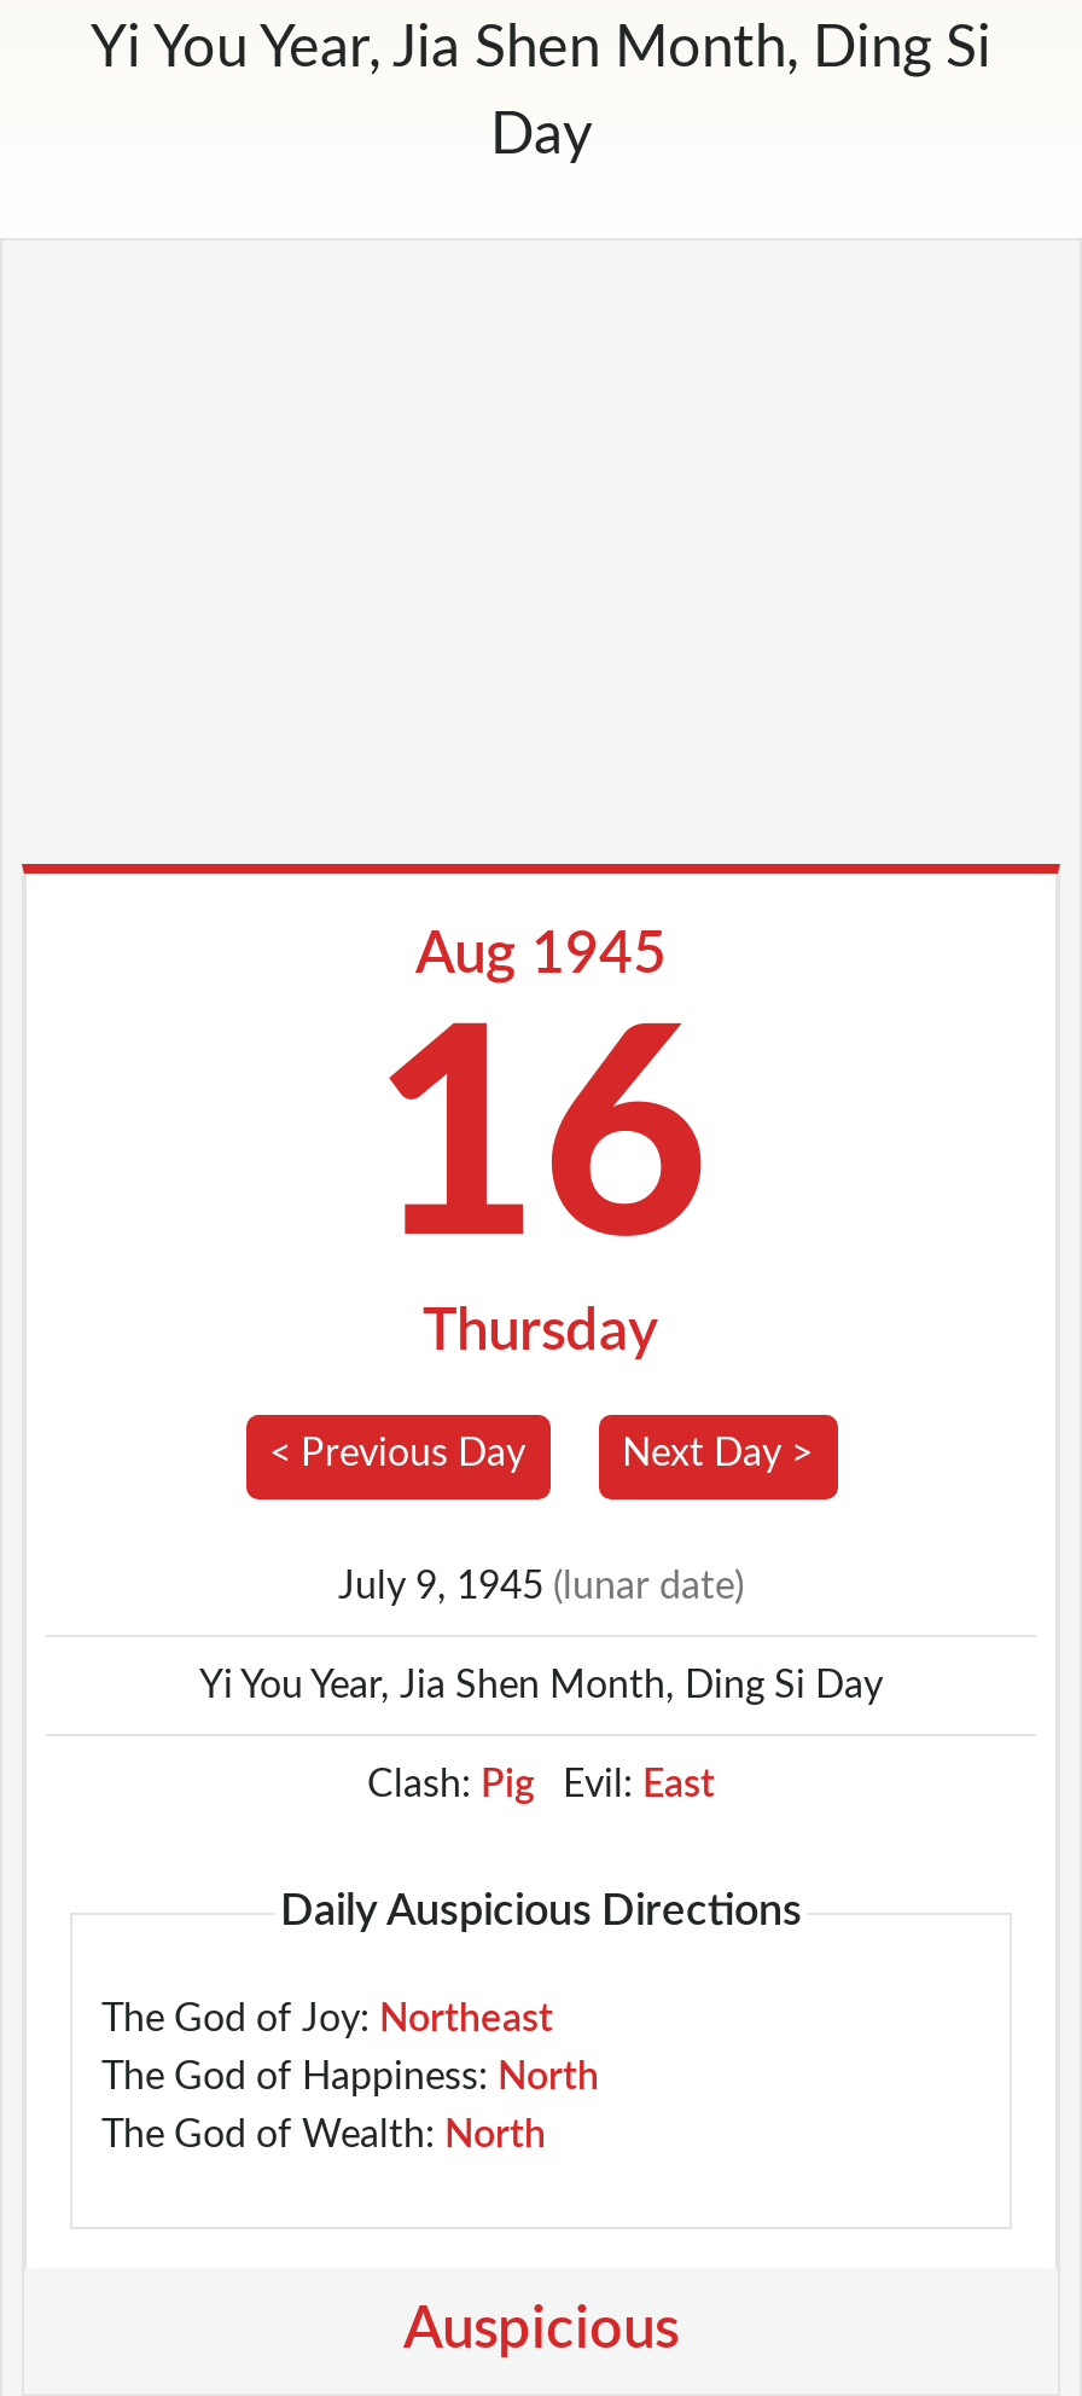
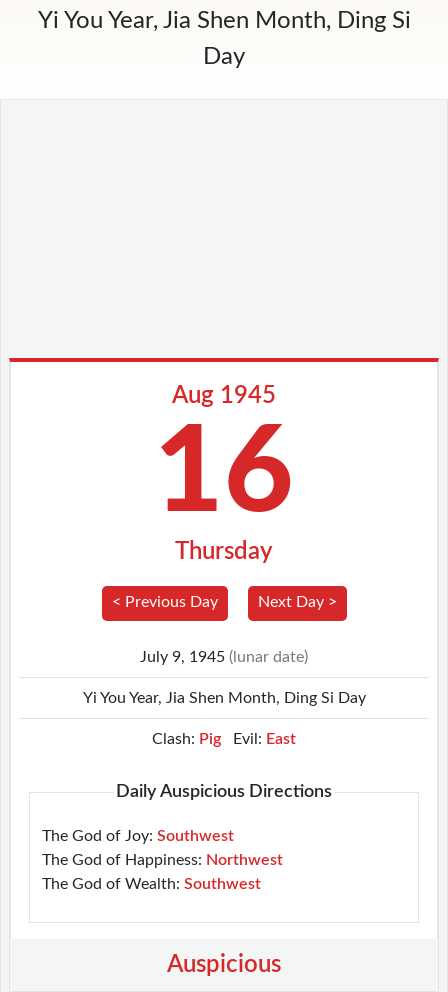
[101,1999,553,2037] The God of Joy: Northeast -> [42,828,234,844] The God of Joy: Southwest
[101,2057,599,2095] The God of Happiness: North -> [42,852,283,868] The God of Happiness: Northwest
[101,2115,546,2153] The God of Wealth: North -> [42,876,261,892] The God of Wealth: Southwest

